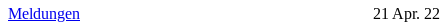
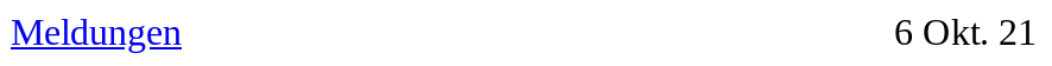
[373,5,440,22] 21 Apr. 22 -> [894,11,1037,51] 6 Okt. 21

